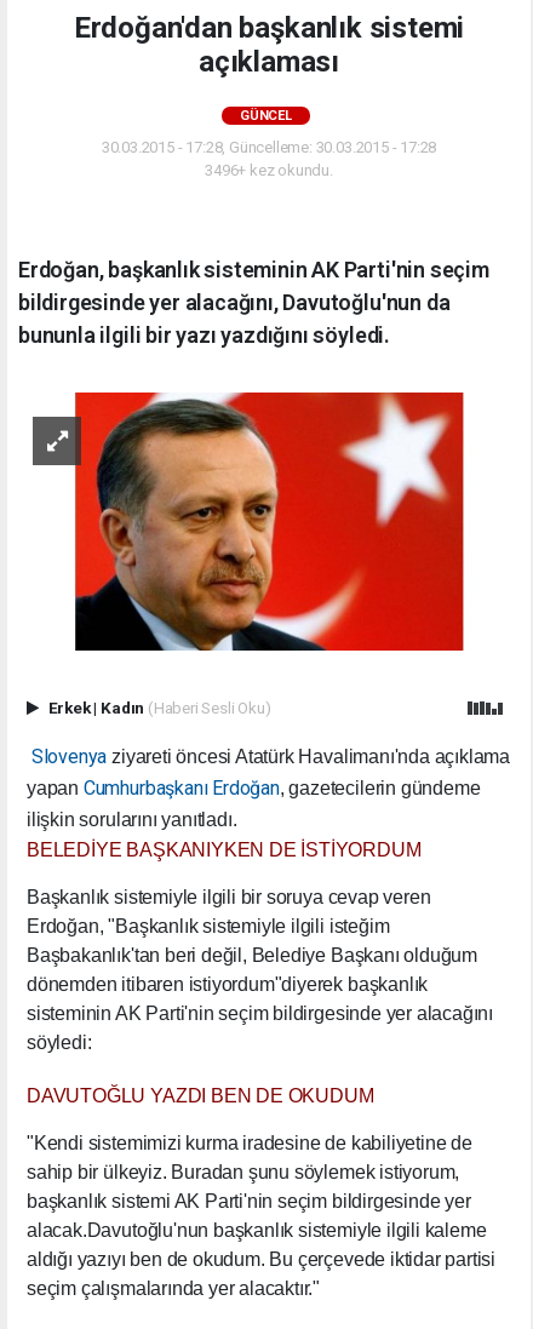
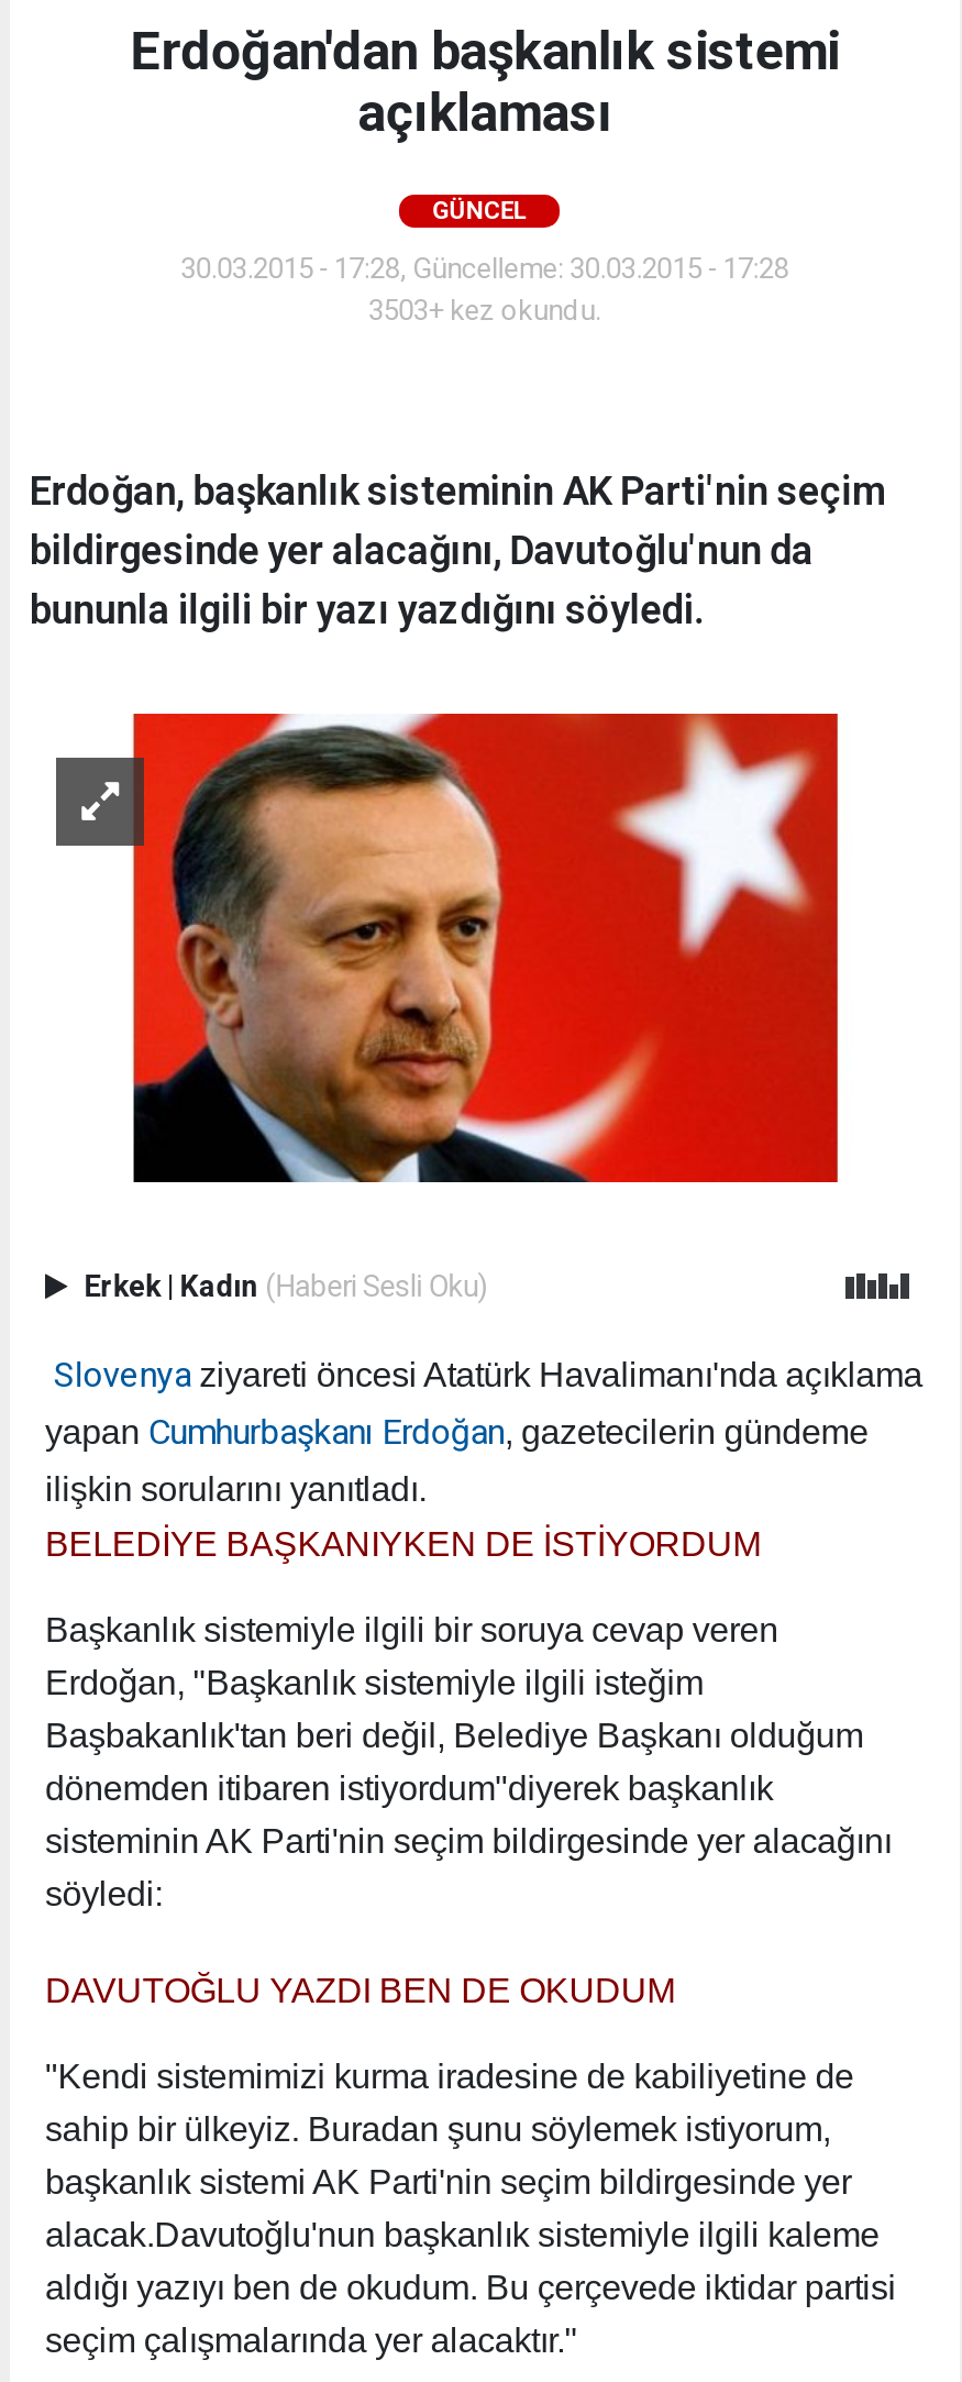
[205,161,333,179] 3496+ kez okundu. -> [369,293,601,326] 3503+ kez okundu.

